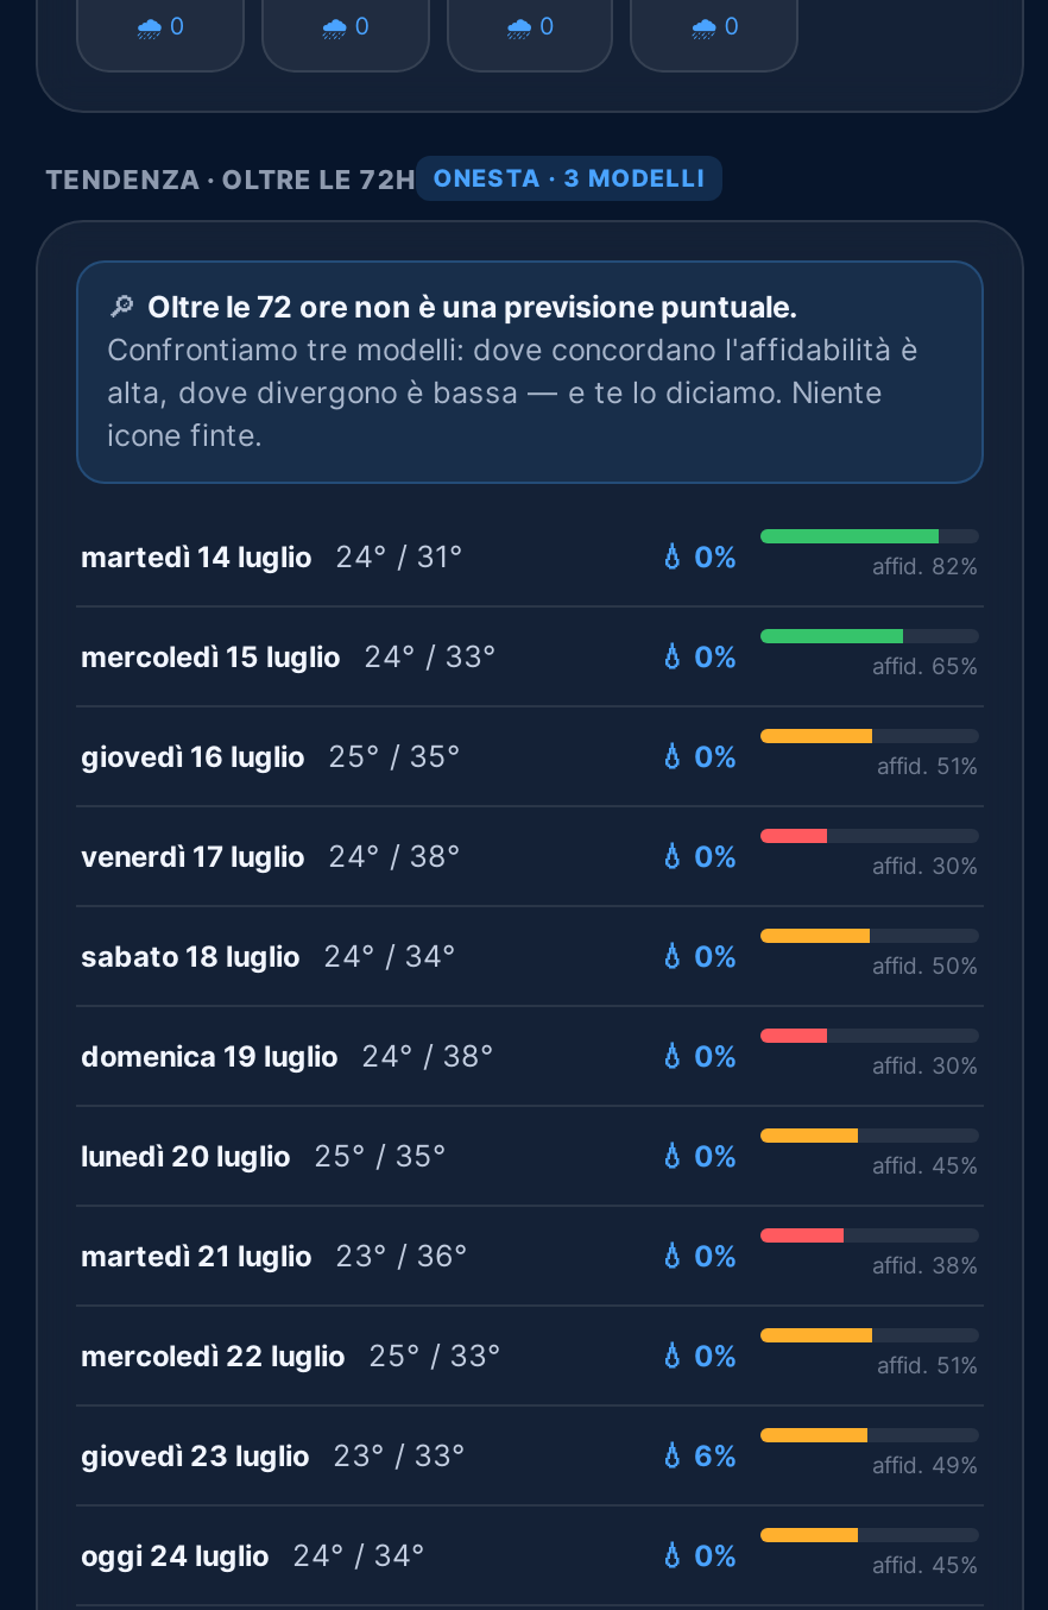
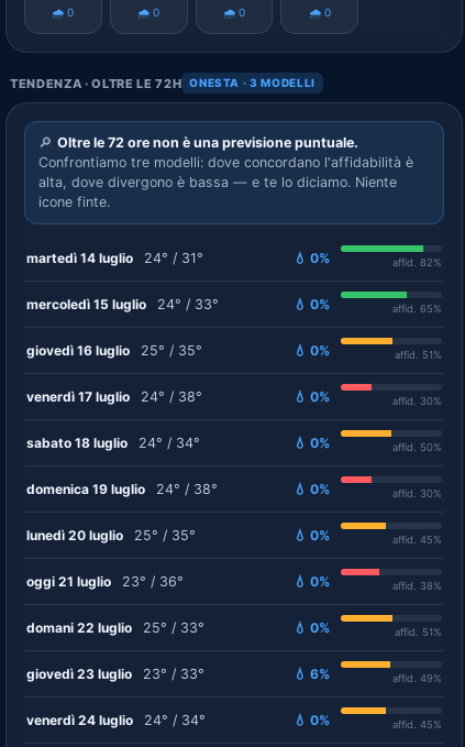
[81,1237,311,1272] martedì 21 luglio -> [26,573,111,589] oggi 21 luglio
[81,1337,345,1372] mercoledì 22 luglio -> [26,619,132,635] domani 22 luglio
[81,1536,269,1572] oggi 24 luglio -> [26,711,133,728] venerdì 24 luglio

